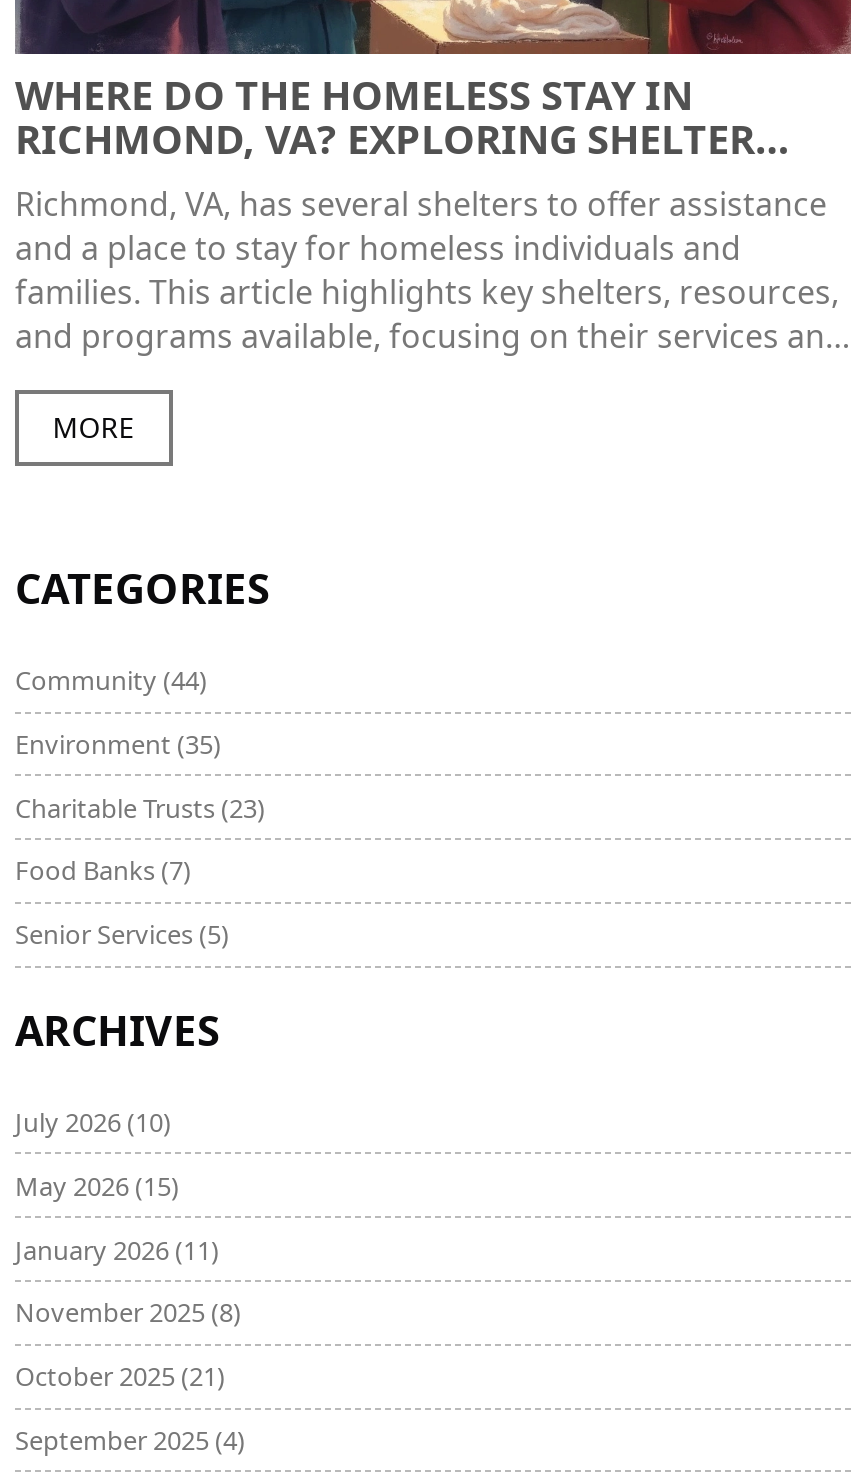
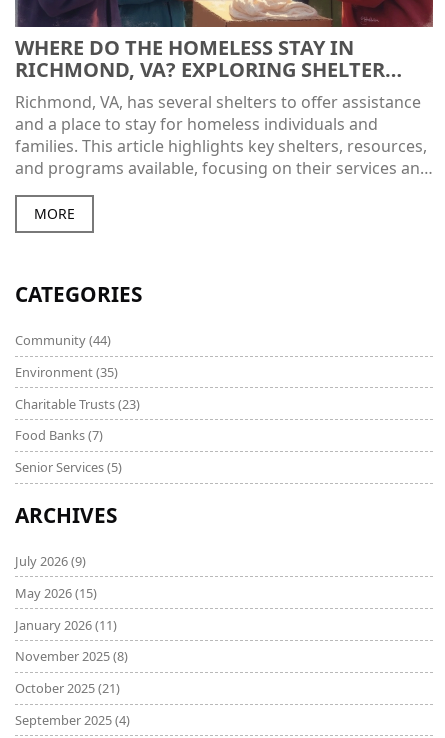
[15,1104,171,1140] July 2026 (10) -> [15,552,86,570] July 2026 (9)

